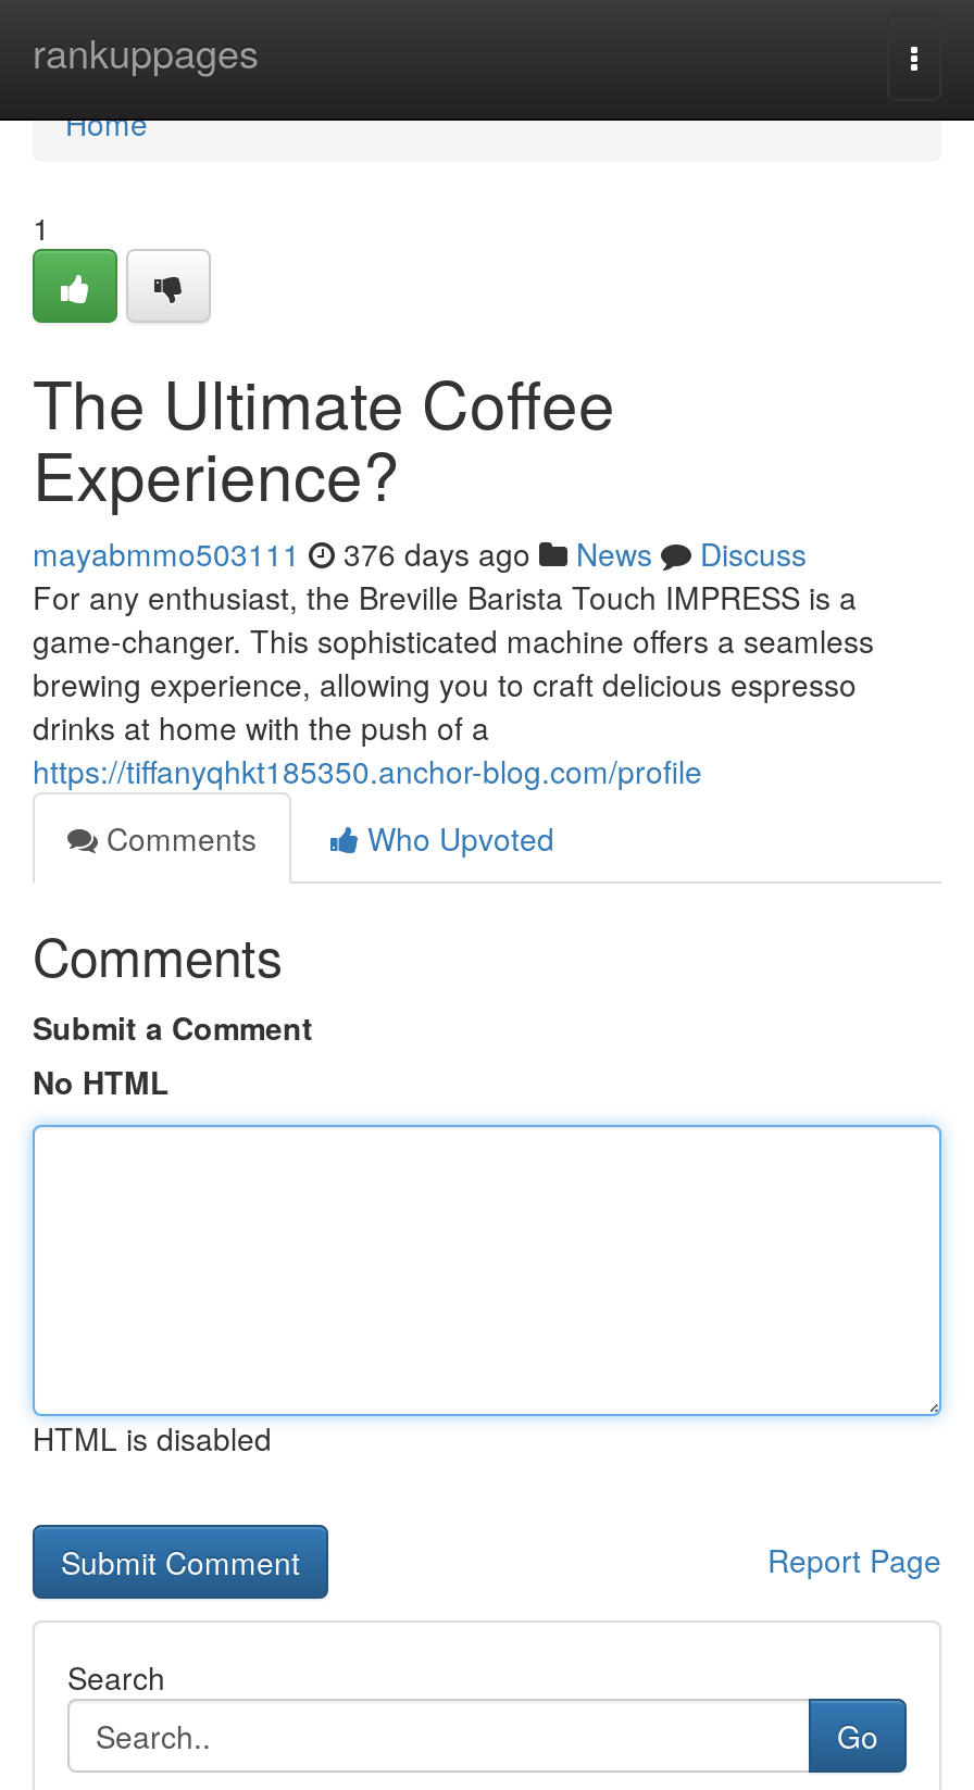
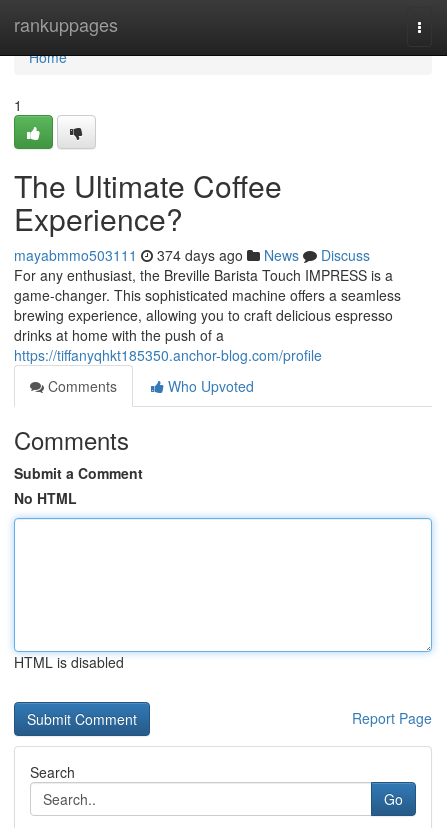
[33,531,807,575] mayabmmo503111 376 days ago News Discuss -> [14,245,370,265] mayabmmo503111 374 days ago News Discuss

